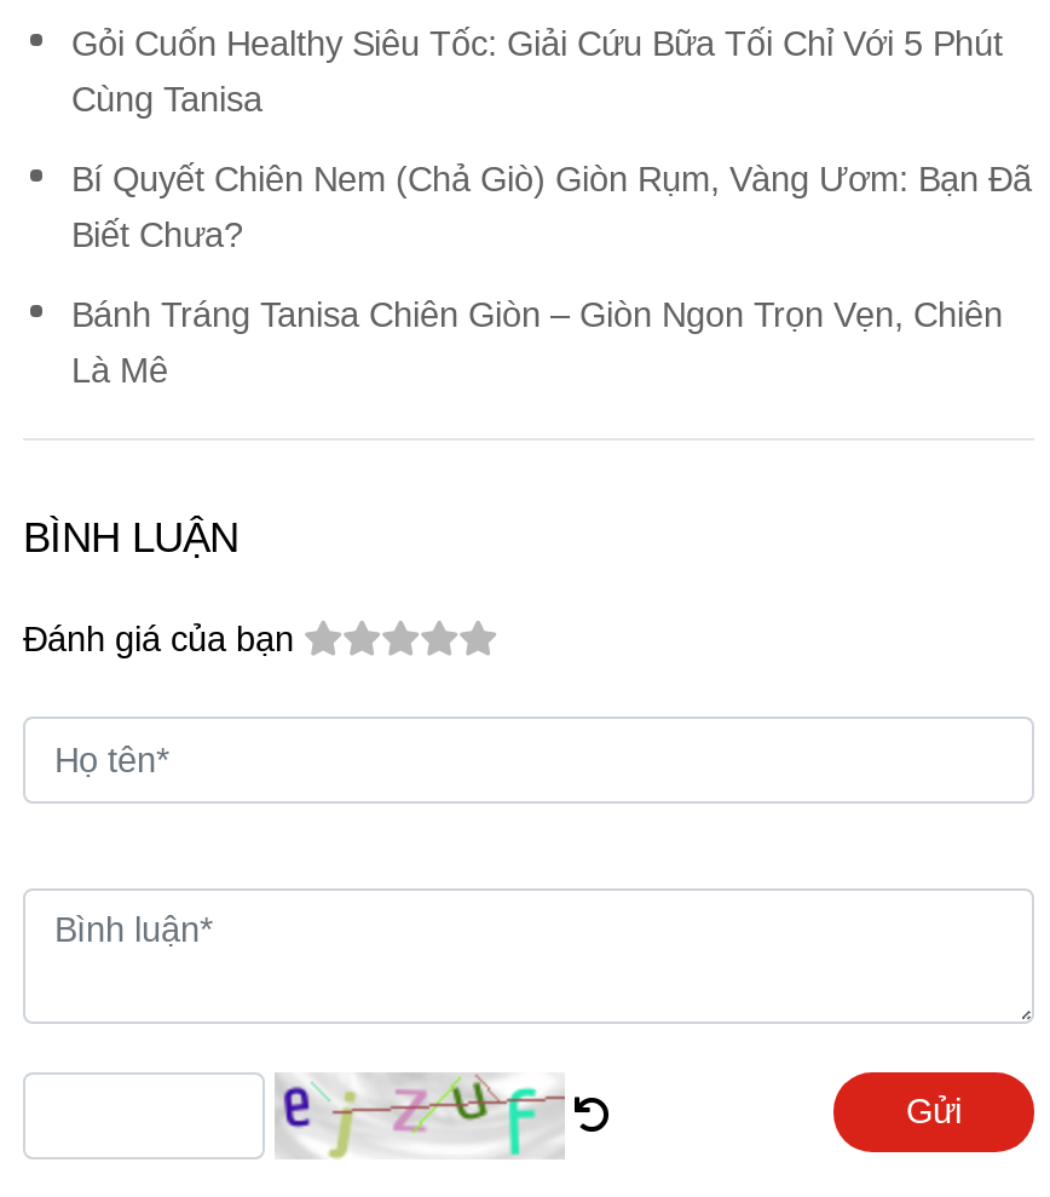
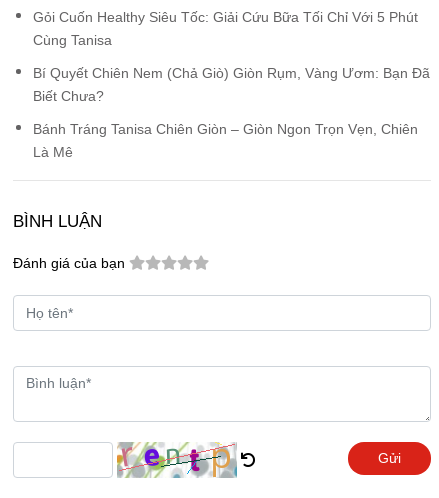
[275,1072,594,1159] [image] -> [116,442,249,479] [image]

